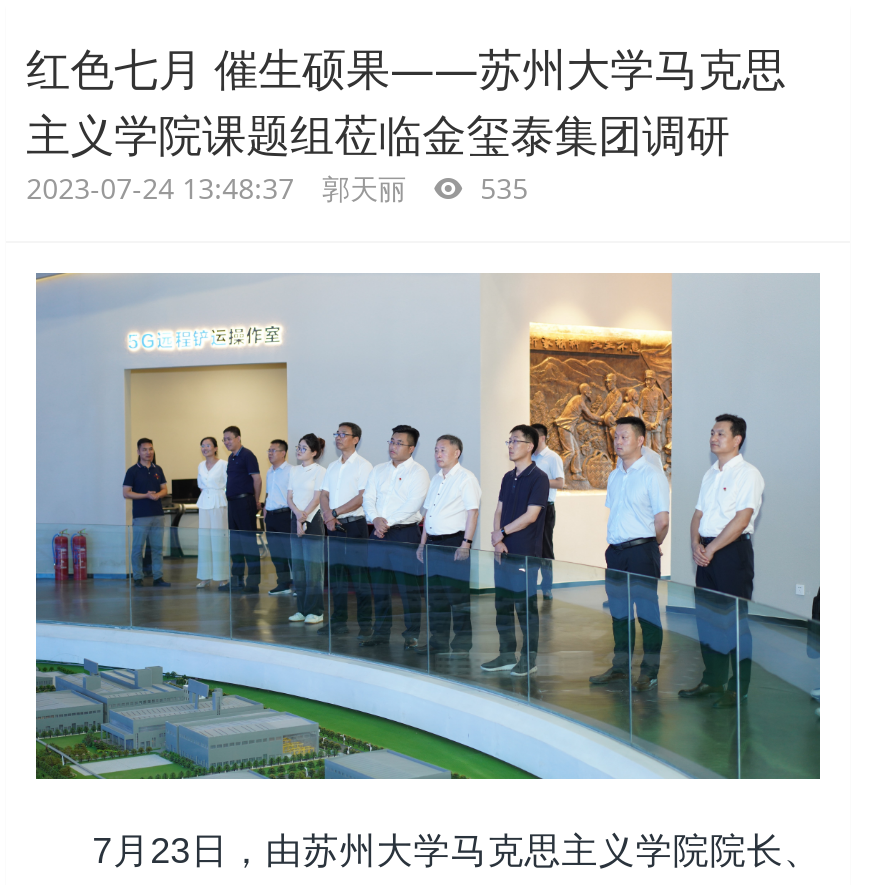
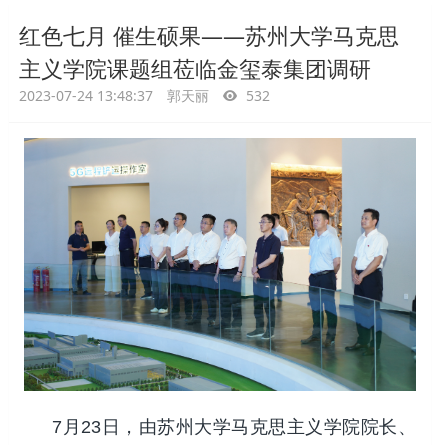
[26,169,528,207] 2023-07-24 13:48:37 郭天丽 535 -> [19,86,270,105] 2023-07-24 13:48:37 郭天丽 532

